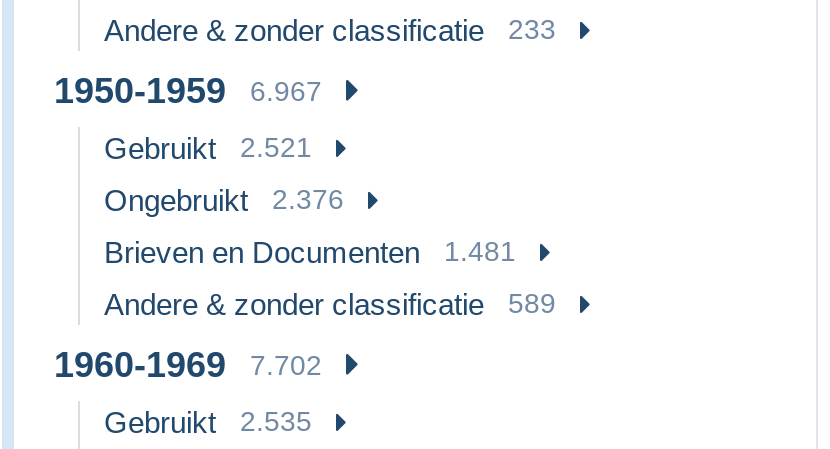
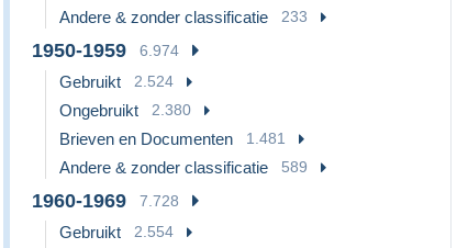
[54,71,322,111] 1950-1959 6.967 -> [32,39,179,61] 1950-1959 6.974
[104,131,312,165] Gebruikt 2.521 -> [59,72,174,91] Gebruikt 2.524
[104,183,344,217] Ongebruikt 2.376 -> [59,101,191,120] Ongebruikt 2.380
[54,345,322,385] 1960-1969 7.702 -> [32,190,179,212] 1960-1969 7.728
[104,405,312,439] Gebruikt 2.535 -> [59,223,174,241] Gebruikt 2.554

